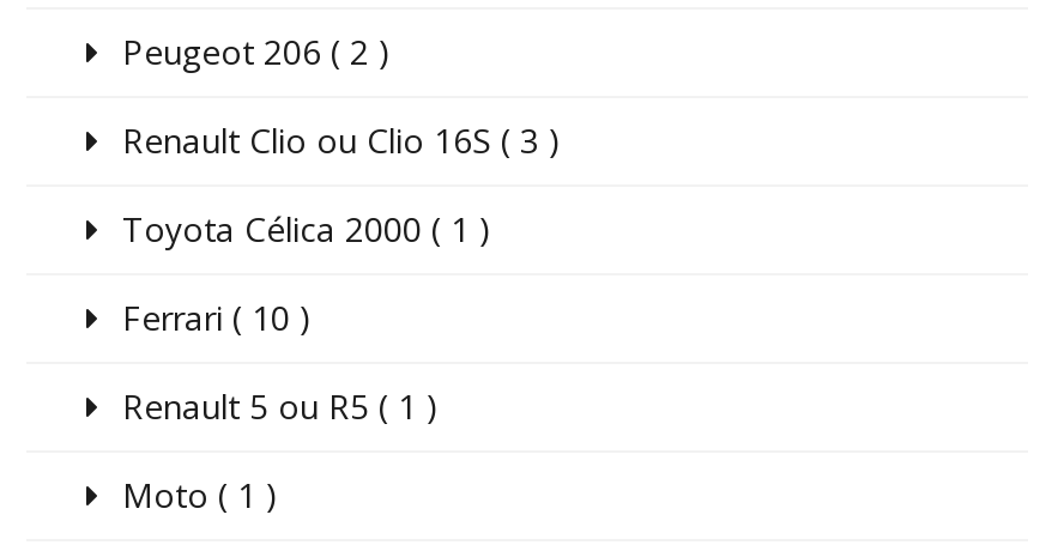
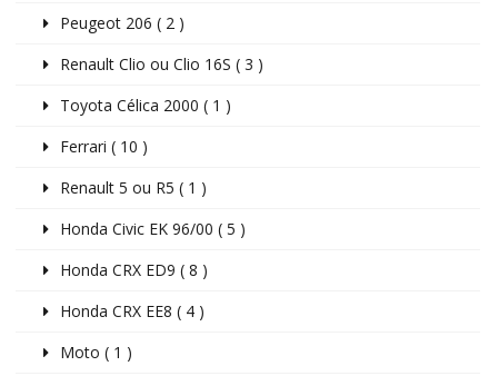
none -> [60,218,246,321] Honda Civic EK 96/00 ( 5 ) | Honda CRX ED9 ( 8 ) | Honda CRX EE8 ( 4 )

